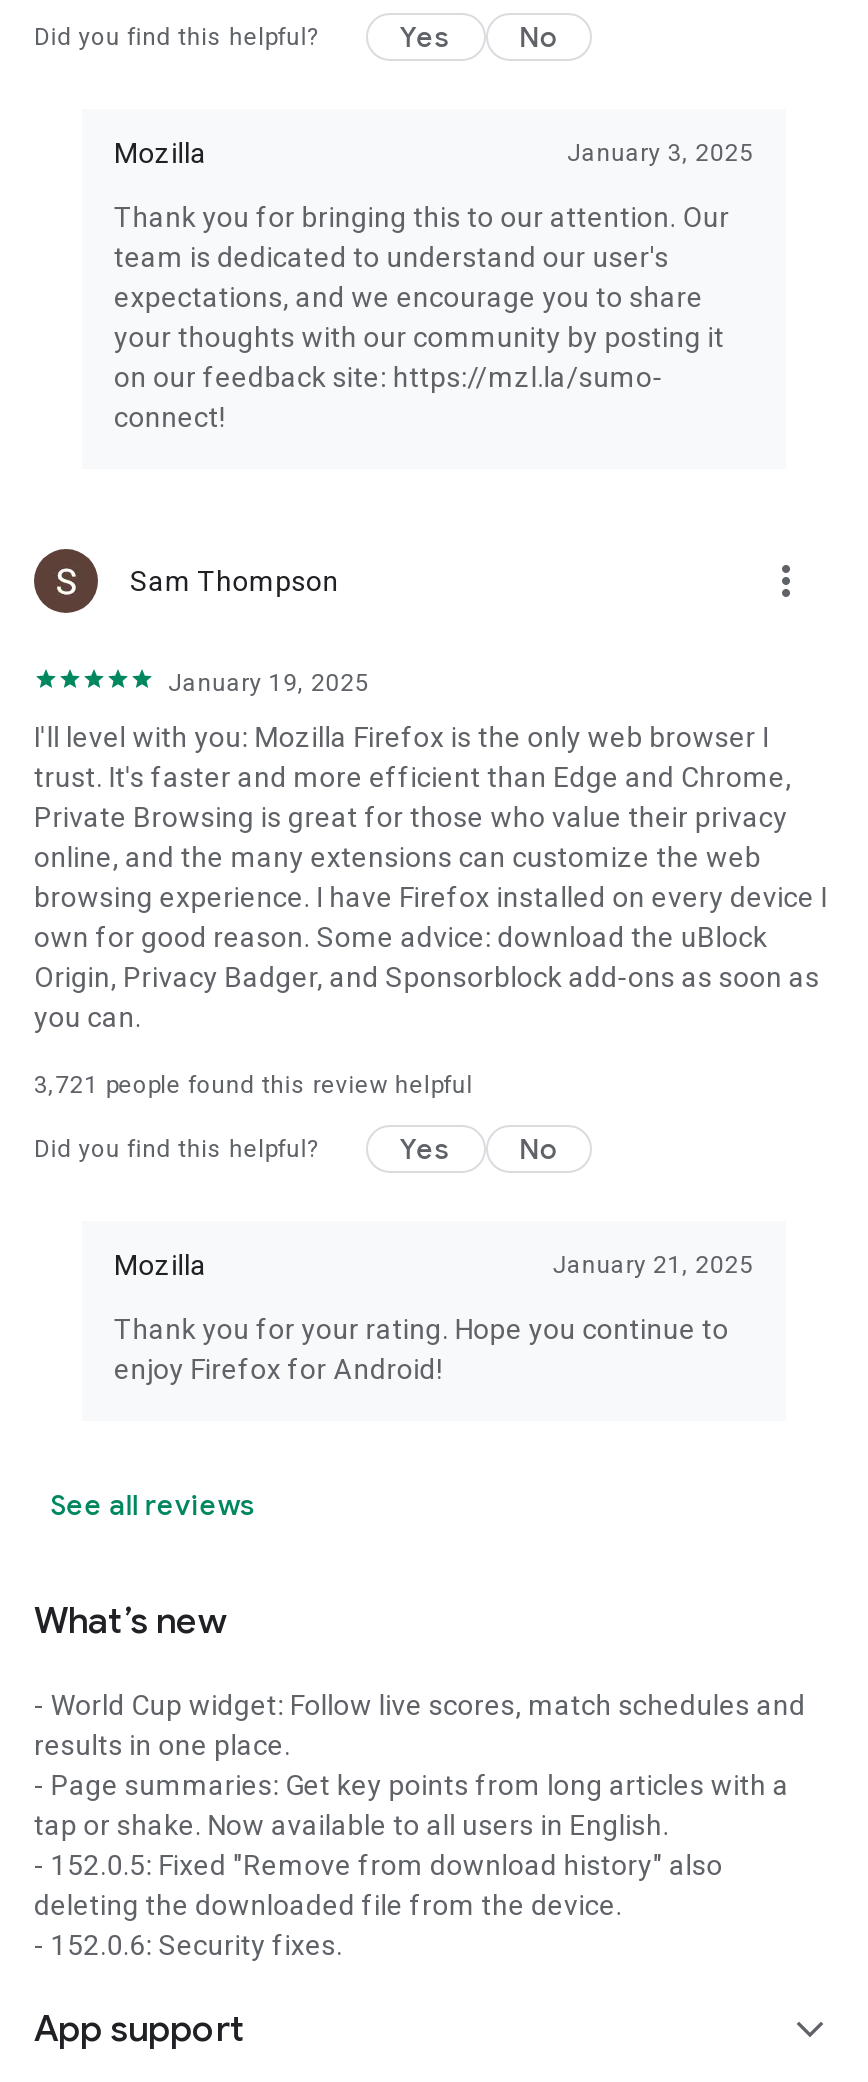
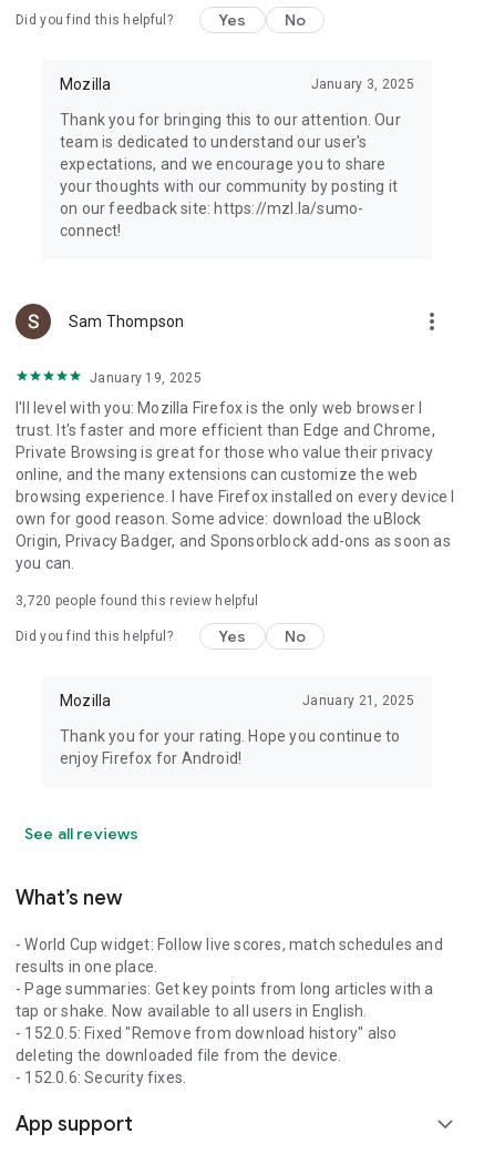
[34,1071,473,1099] 3,721 people found this review helpful -> [16,593,259,609] 3,720 people found this review helpful

